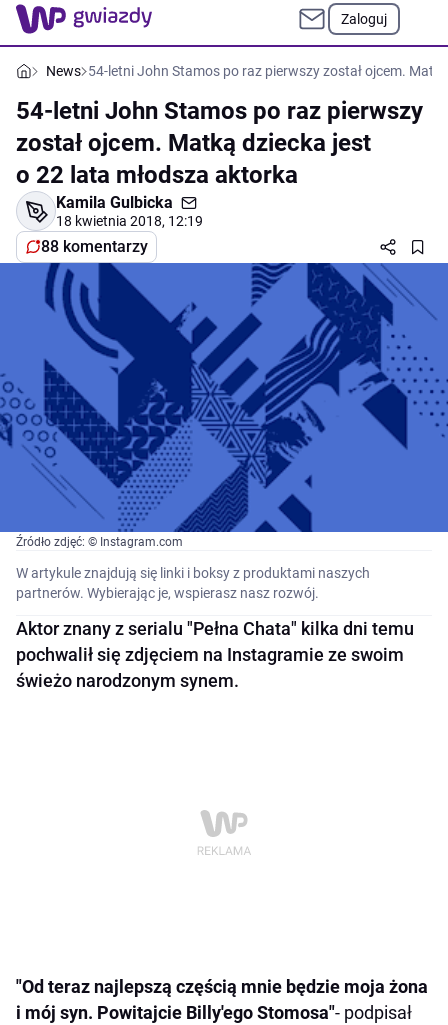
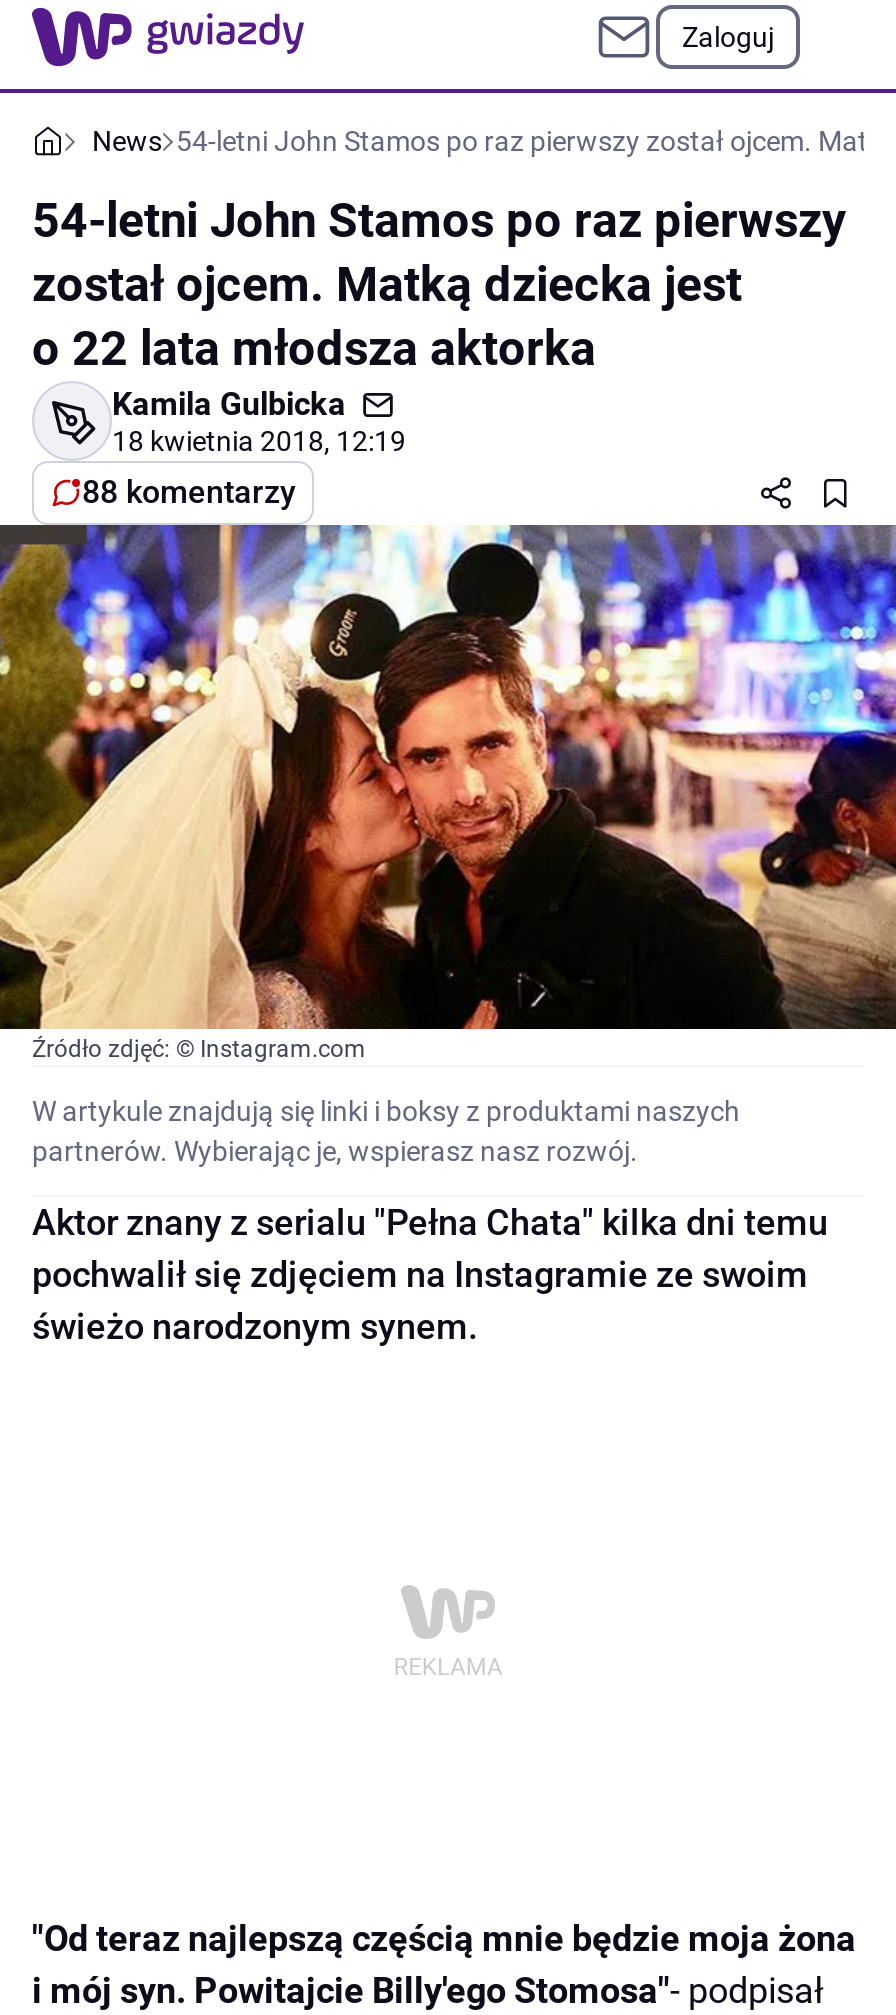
[3,262,445,533] [image] -> [6,523,890,1031] [image]

